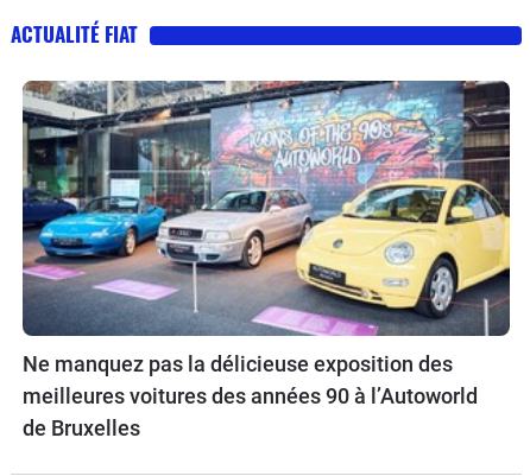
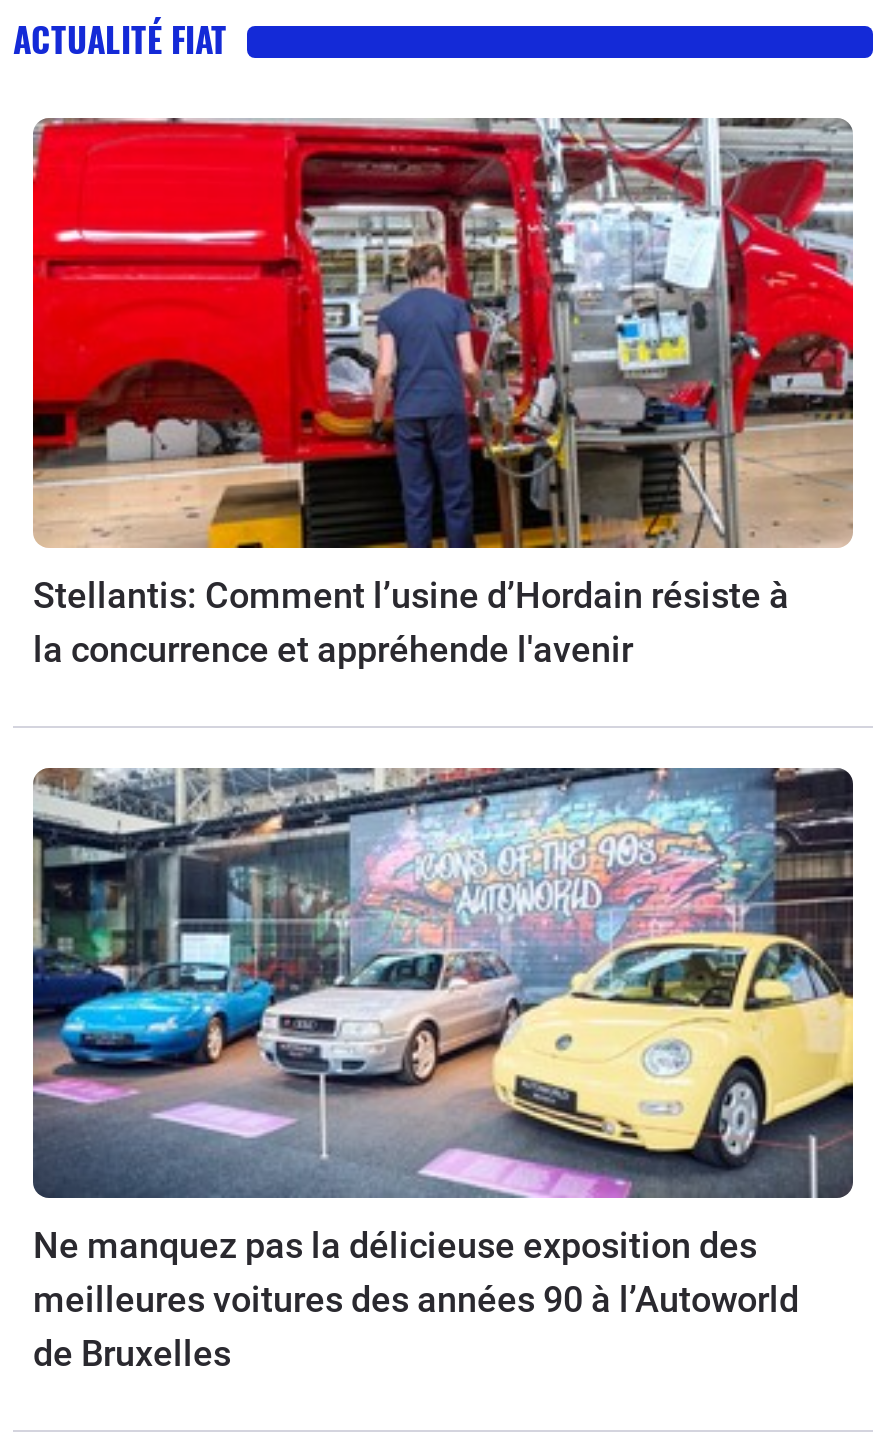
none -> [31,116,855,670] [image] | Stellantis: Comment l’usine d’Hordain résiste à | la concurrence et appréhende l'avenir

